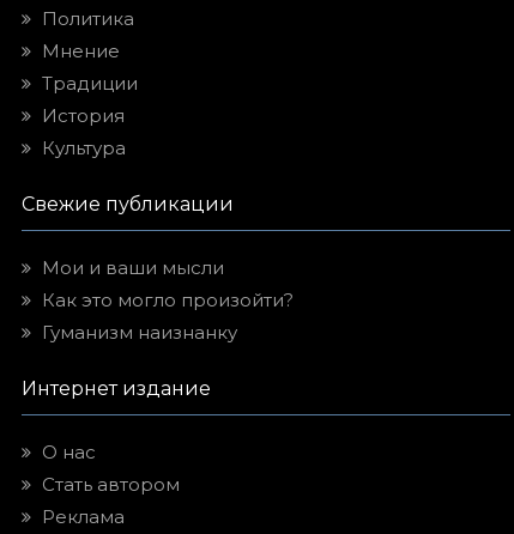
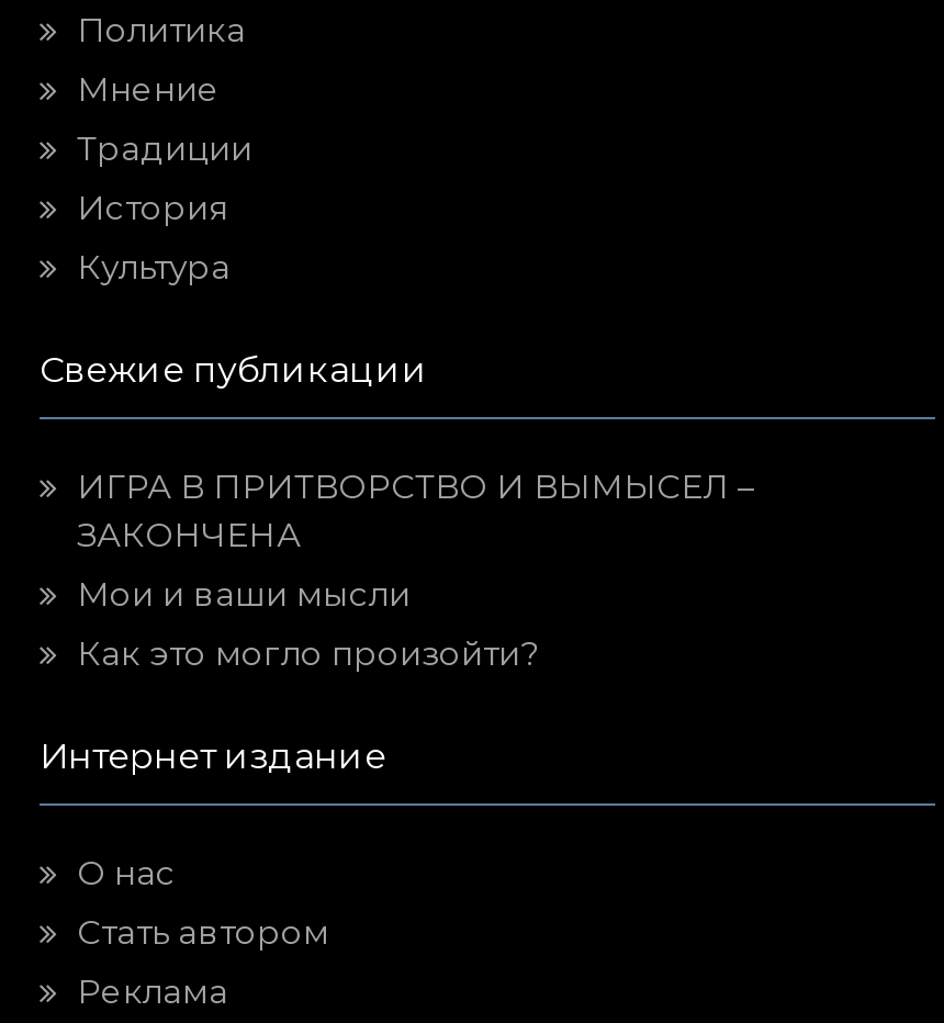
none -> [77,466,755,557] ИГРА В ПРИТВОРСТВО И ВЫМЫСЕЛ – | ЗАКОНЧЕНА
moved [42,256,294,311] -> [77,574,538,675]: Мои и ваши мысли | Как это могло произойти?
[42,321,237,344] Гуманизм наизнанку -> none

